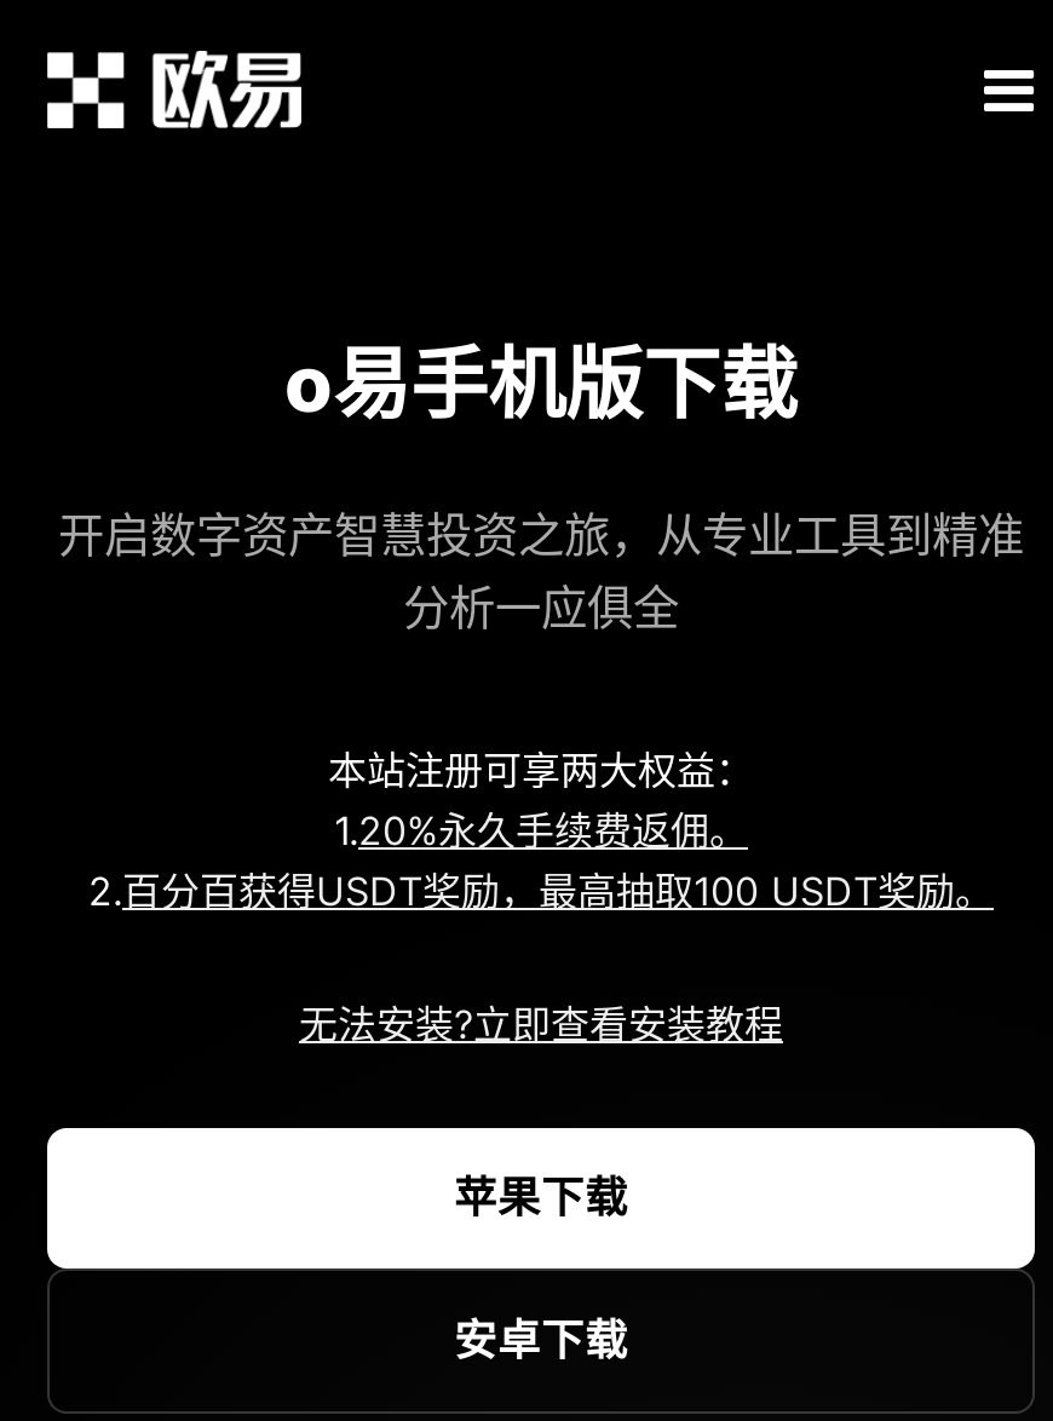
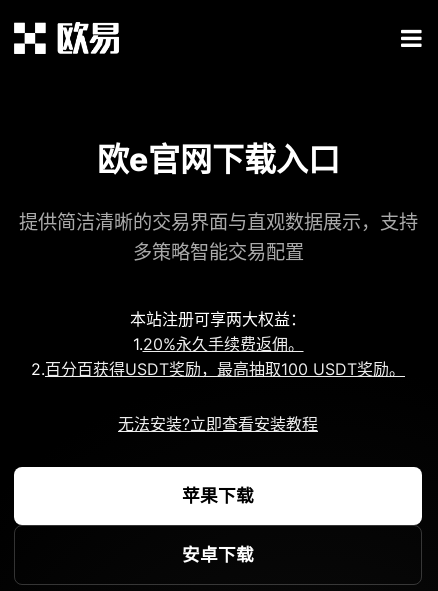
[284,336,798,431] o易手机版下载 -> [96,140,339,179] 欧e官网下载入口
[58,506,1024,637] 开启数字资产智慧投资之旅，从专业工具到精准 | 分析一应俱全 -> [18,210,417,264] 提供简洁清晰的交易界面与直观数据展示，支持 | 多策略智能交易配置

